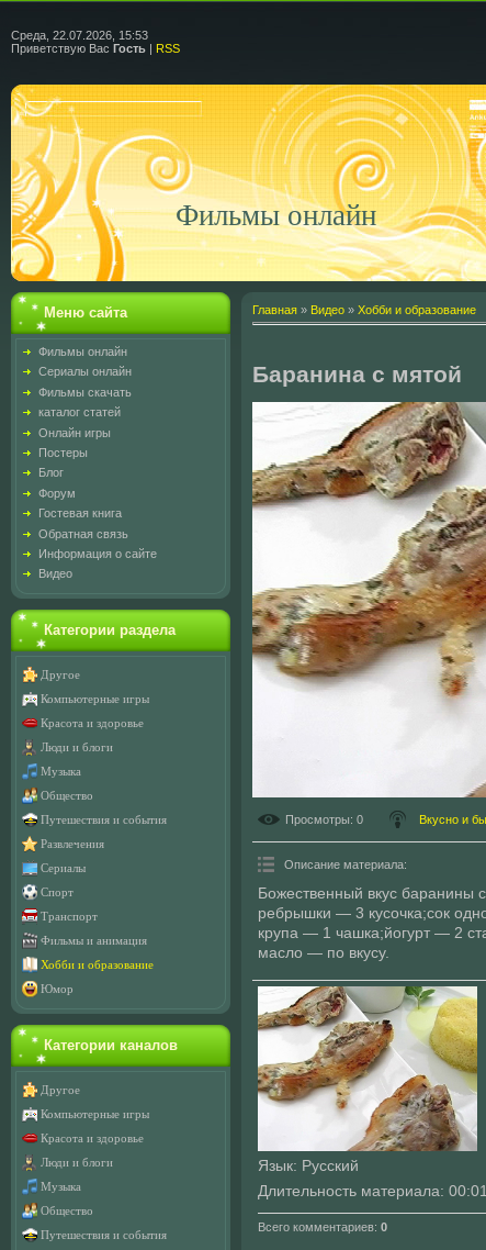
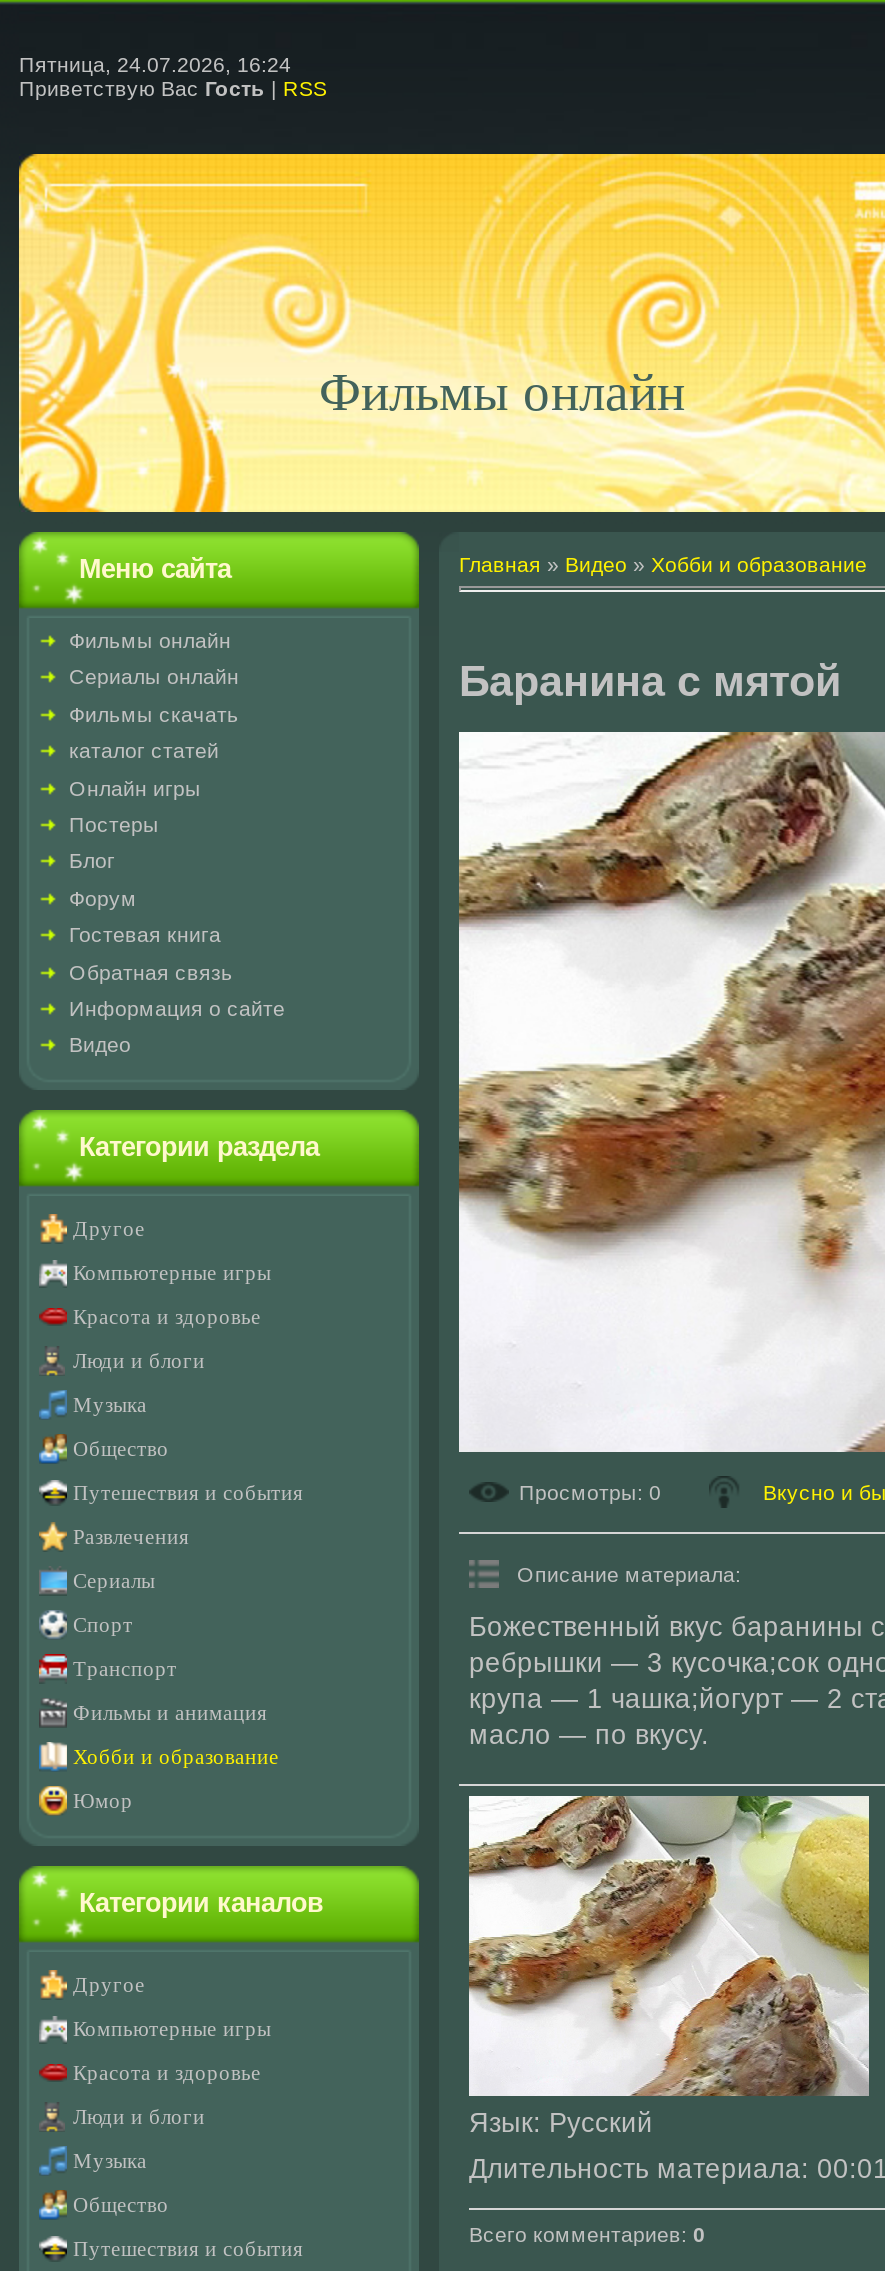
[11,29,148,42] Среда, 22.07.2026, 15:53 -> [19,52,291,76] Пятница, 24.07.2026, 16:24

